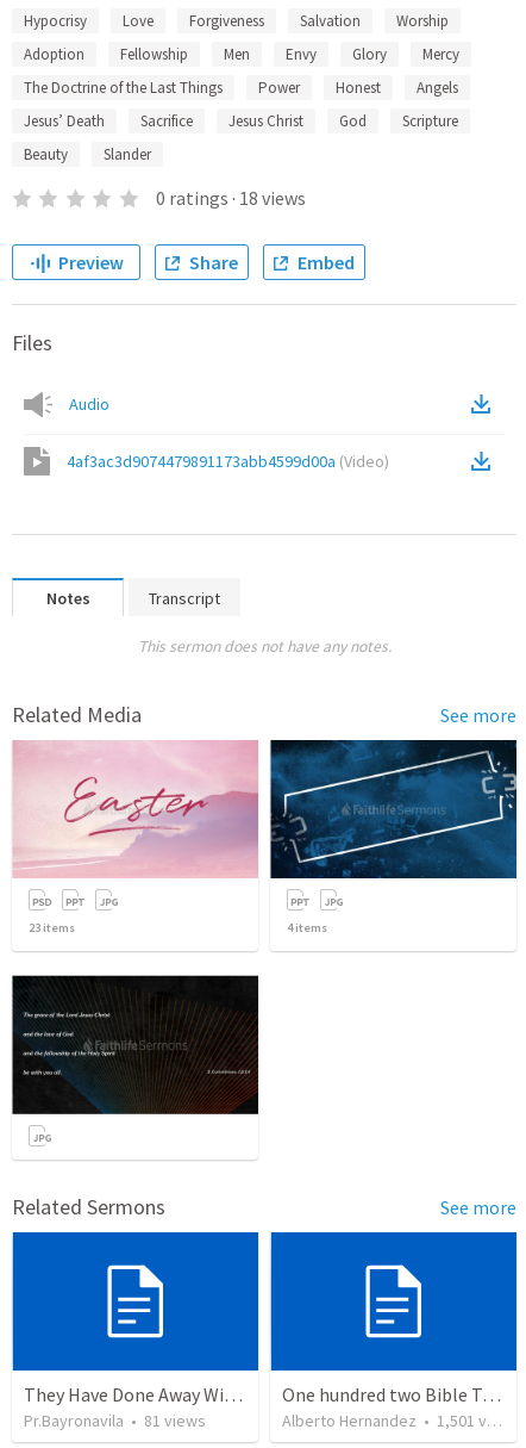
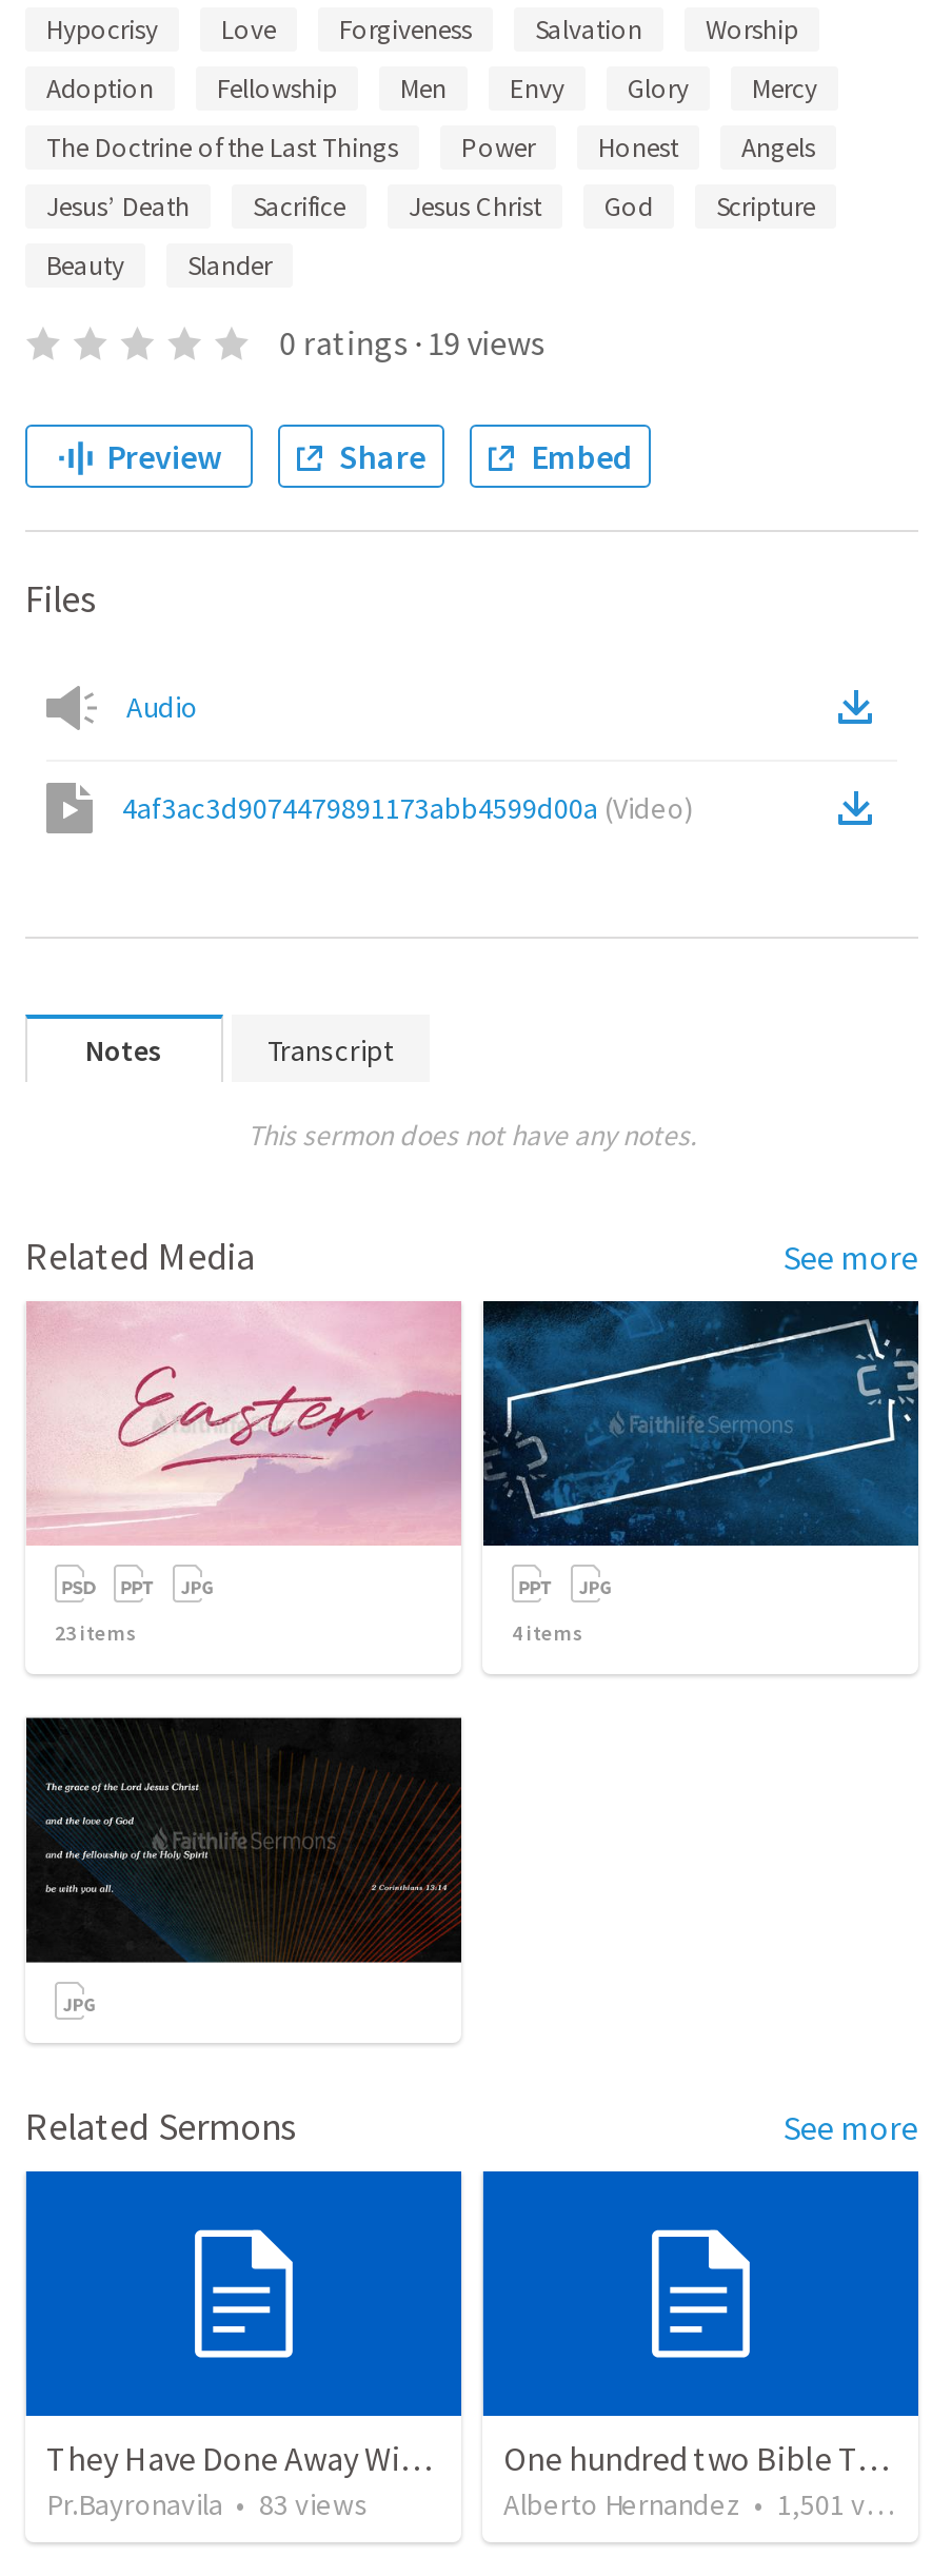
[156,186,305,210] 0 ratings · 18 views -> [279,321,545,363] 0 ratings · 19 views
[24,1410,206,1432] Pr.Bayronavila • 81 views -> [46,2486,369,2524] Pr.Bayronavila • 83 views

